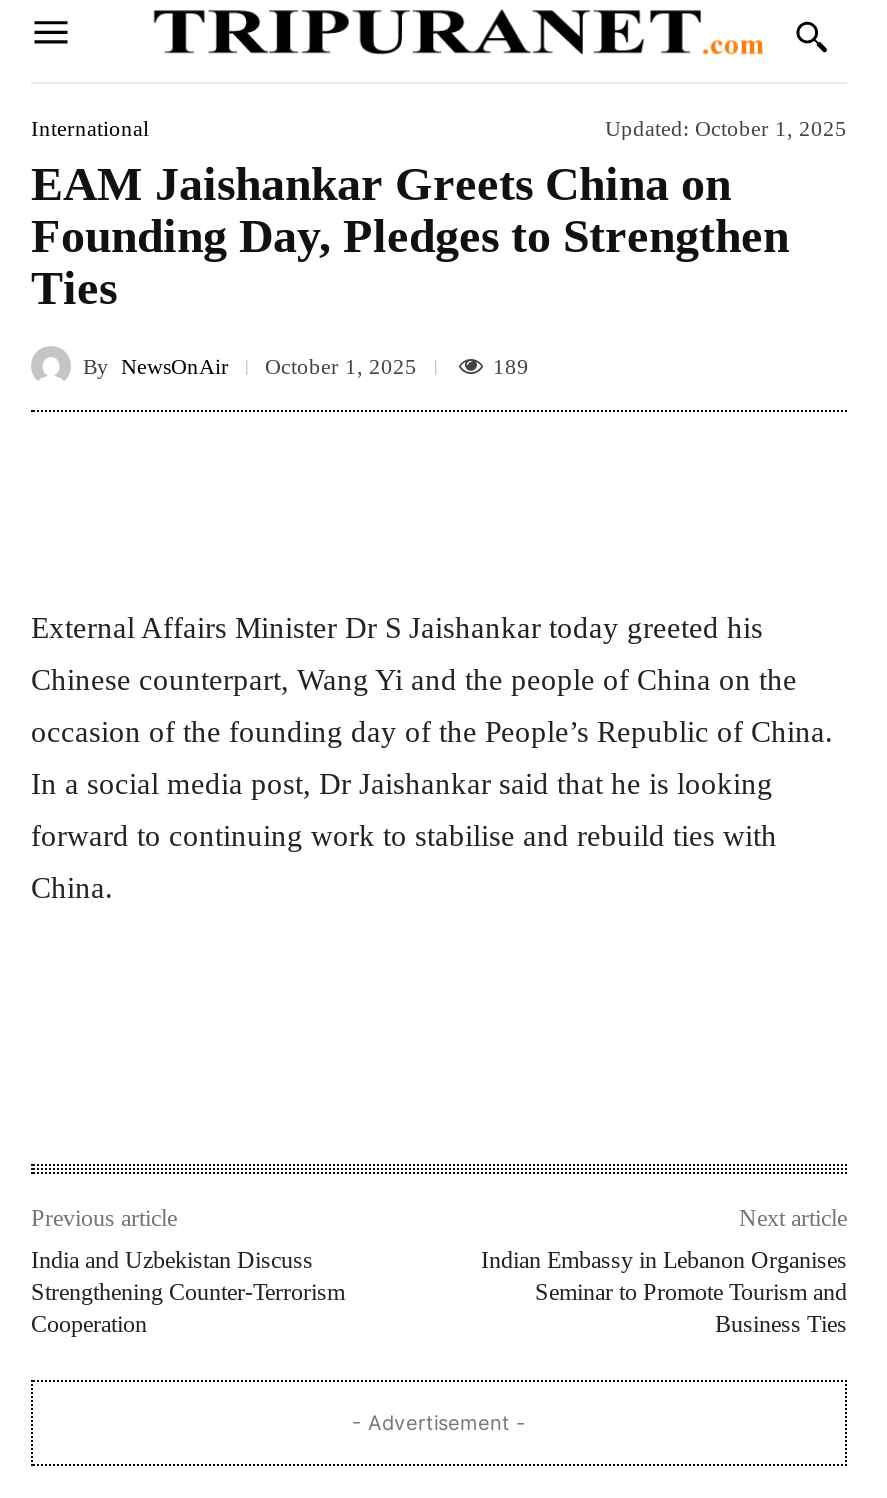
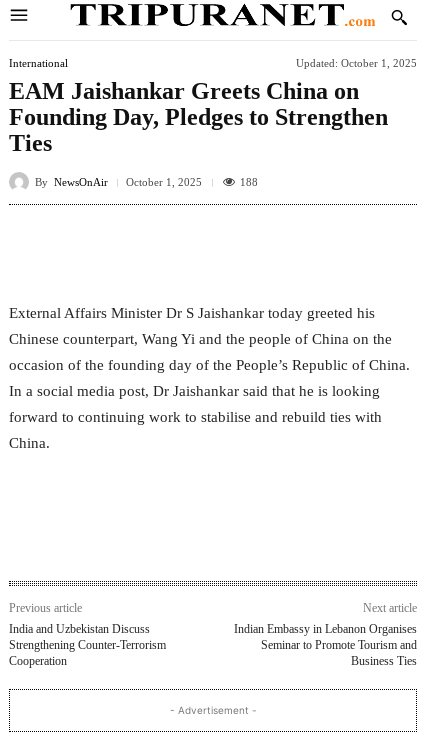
[493,354,529,378] 189 -> [240,176,258,188] 188

